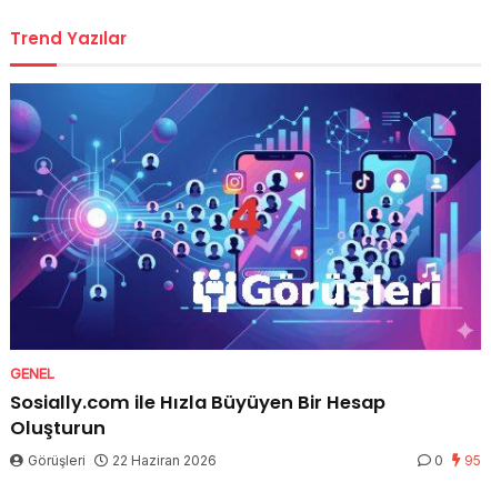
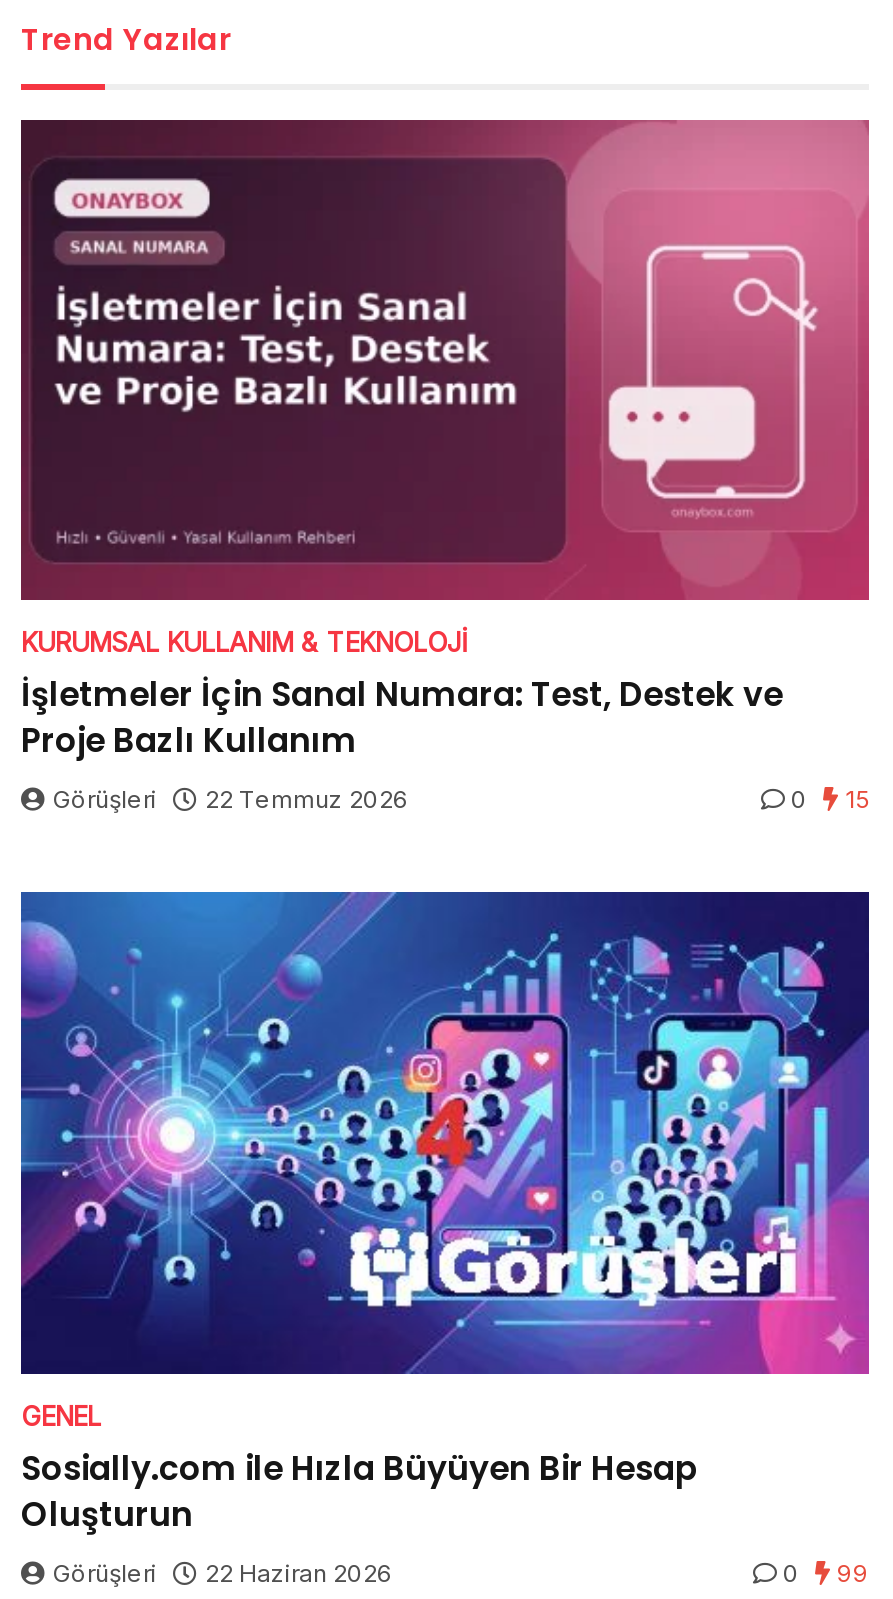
none -> [19,118,871,814] [image] | KURUMSAL KULLANIM & TEKNOLOJI | İşletmeler İçin Sanal Numara: Test, Destek ve | Proje Bazlı Kullanım | Görüşleri | 22 Temmuz 2026 | 0 | 15
[431,452,481,469] 0 95 -> [777,1557,869,1587] 0 99

